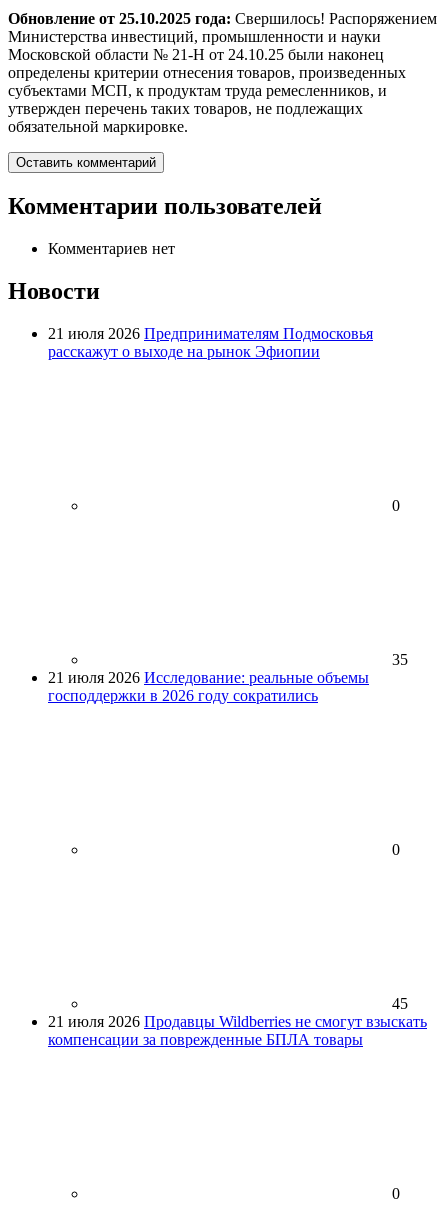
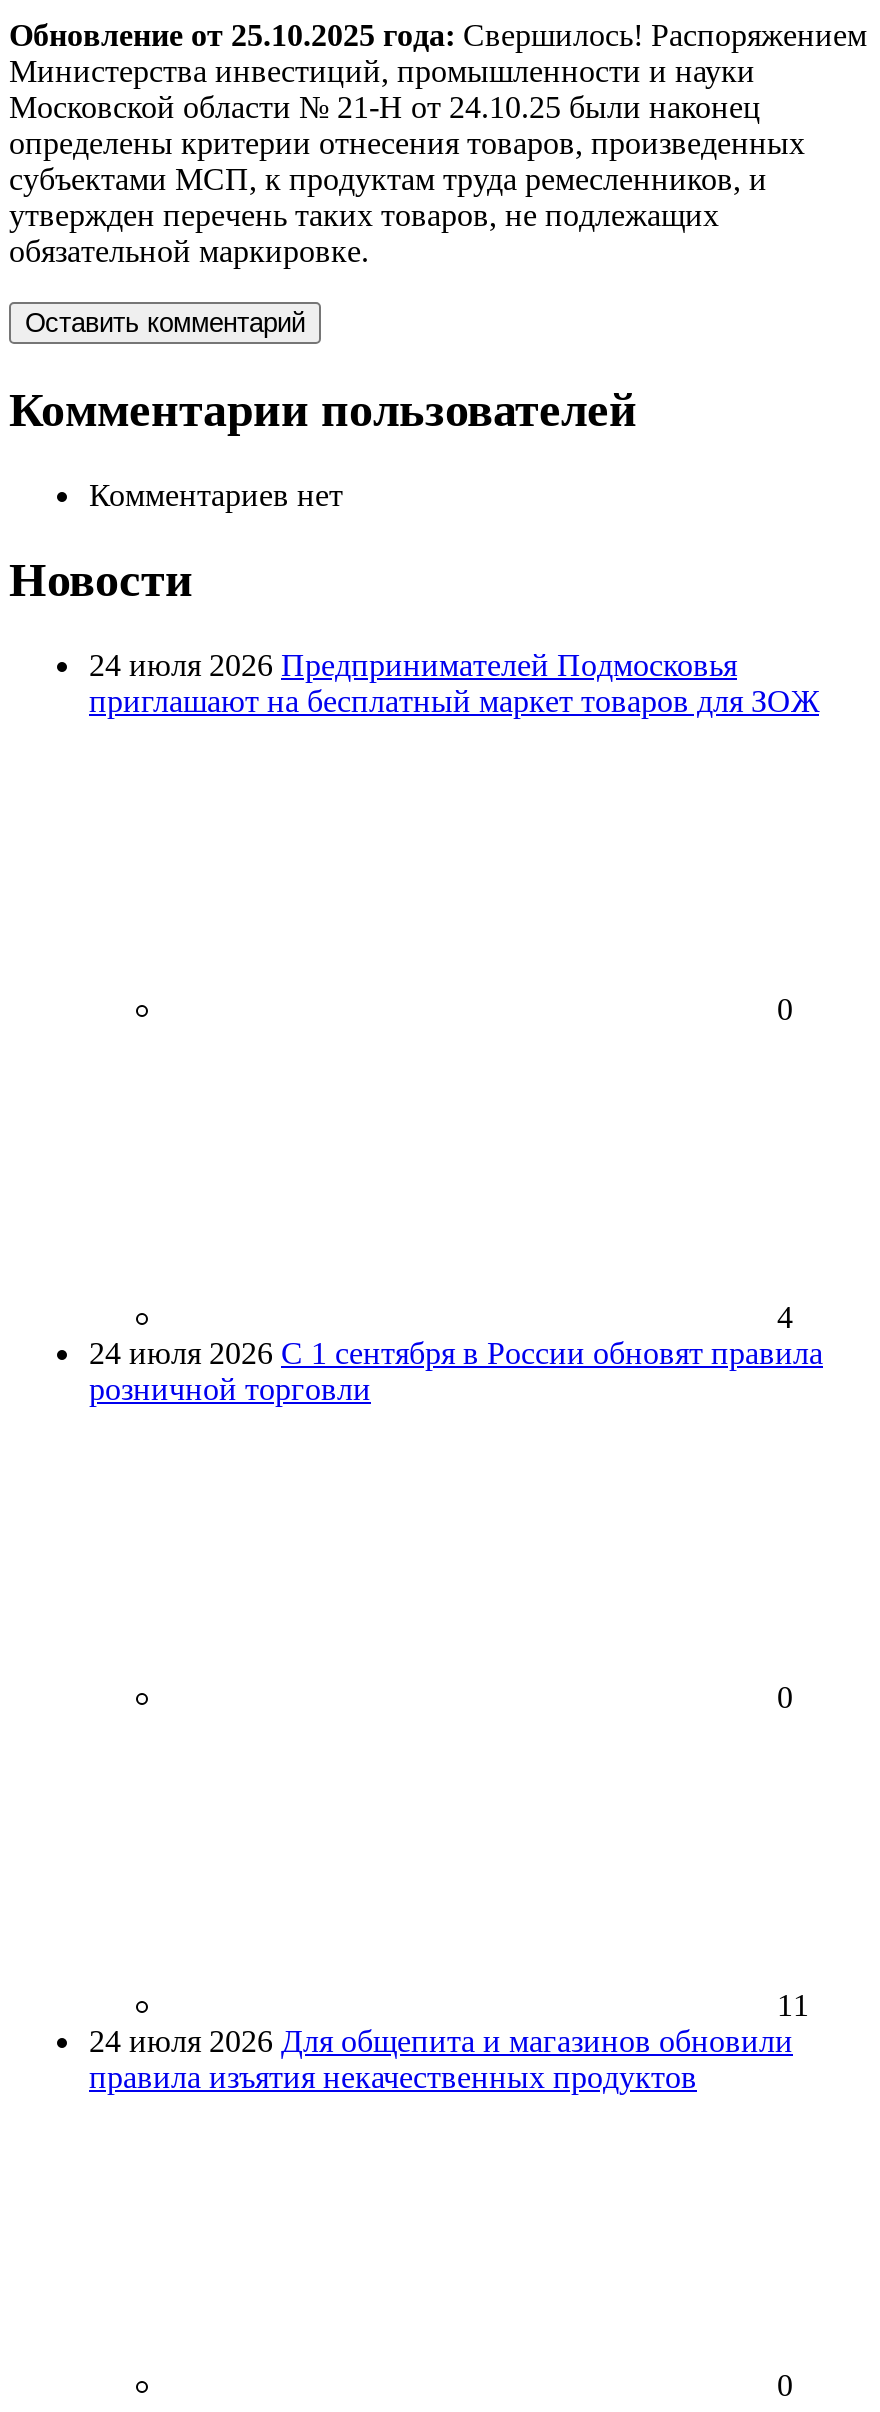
[48,324,373,359] 21 июля 2026 Предпринимателям Подмосковья | расскажут о выходе на рынок Эфиопии -> [89,647,819,717] 24 июля 2026 Предпринимателей Подмосковья | приглашают на бесплатный маркет товаров для ЗОЖ
[48,650,408,703] 35 | 21 июля 2026 Исследование: реальные объемы | господдержки в 2026 году сократились -> [89,1299,823,1405] 4 | 24 июля 2026 С 1 сентября в России обновят правила | розничной торговли
[48,994,427,1047] 45 | 21 июля 2026 Продавцы Wildberries не смогут взыскать | компенсации за поврежденные БПЛА товары -> [89,1987,809,2093] 11 | 24 июля 2026 Для общепита и магазинов обновили | правила изъятия некачественных продуктов

